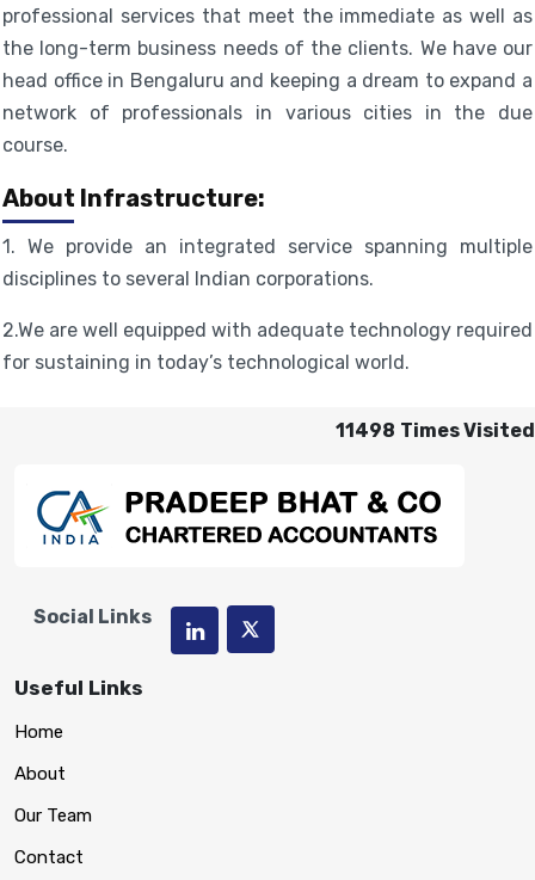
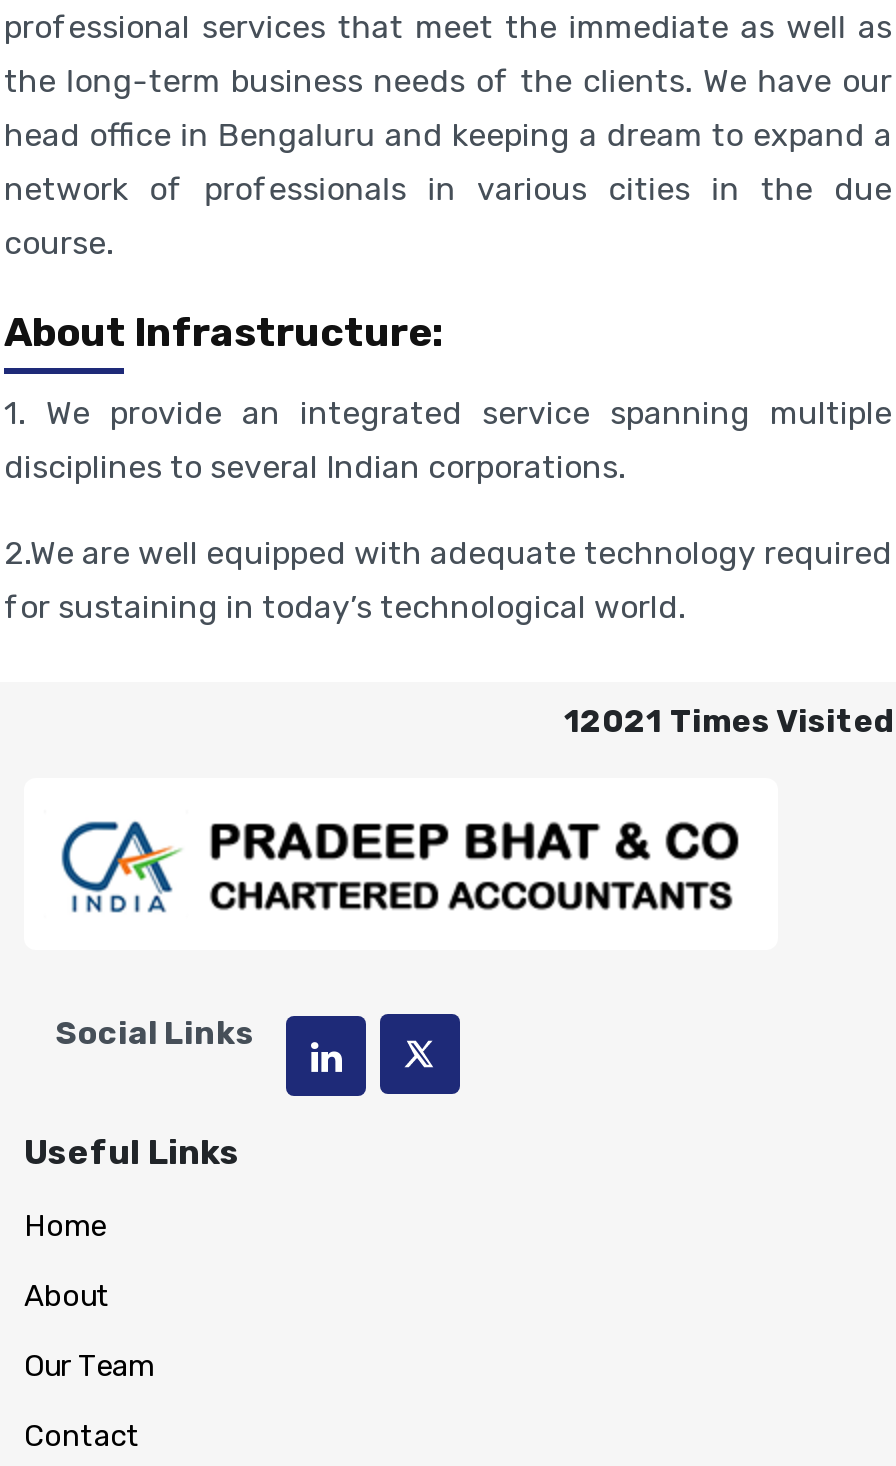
[336,419,535,442] 11498 Times Visited -> [564,702,896,740] 12021 Times Visited

